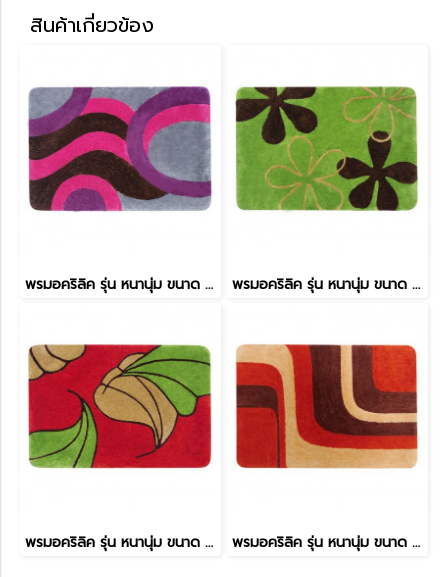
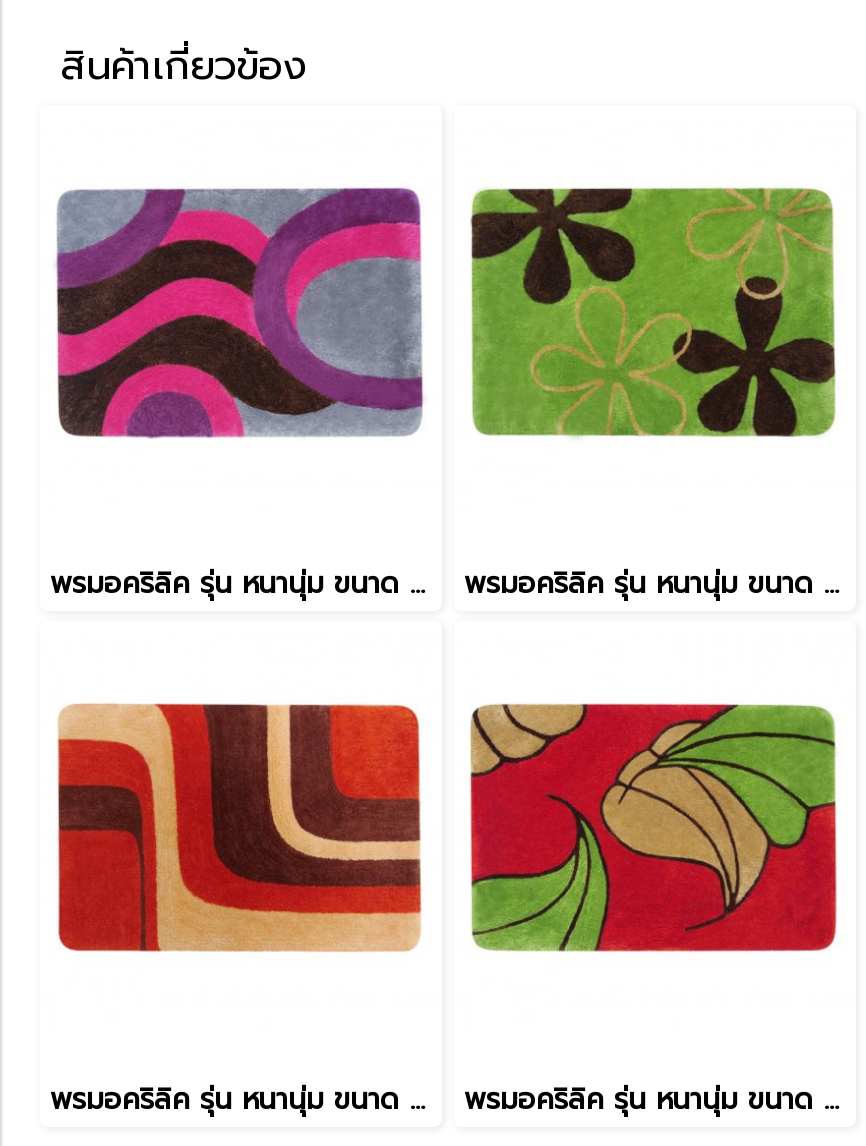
[28,344,212,469] [image] -> [58,703,422,953] [image]
[236,344,418,469] [image] -> [470,703,838,953] [image]

